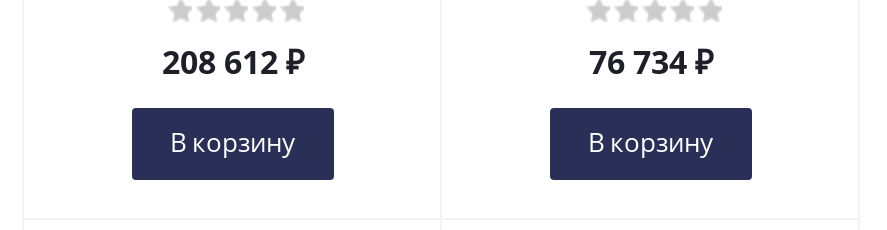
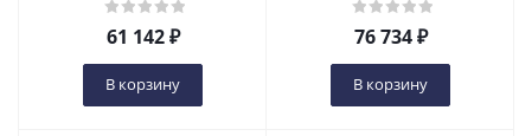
[162,40,304,84] 208 612 ₽ -> [106,24,180,50] 61 142 ₽

